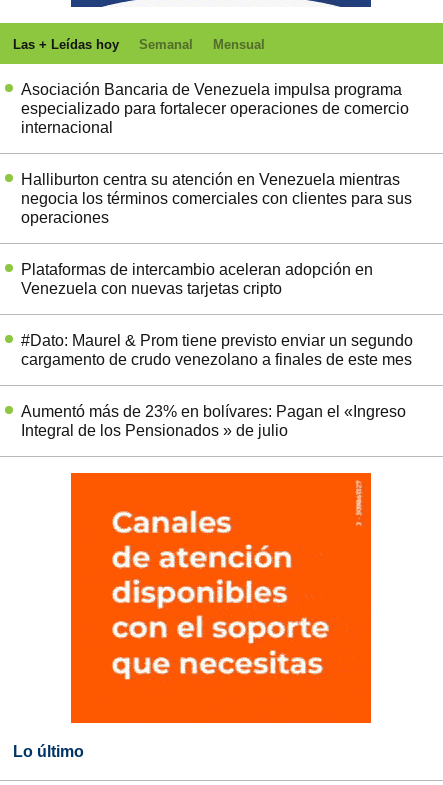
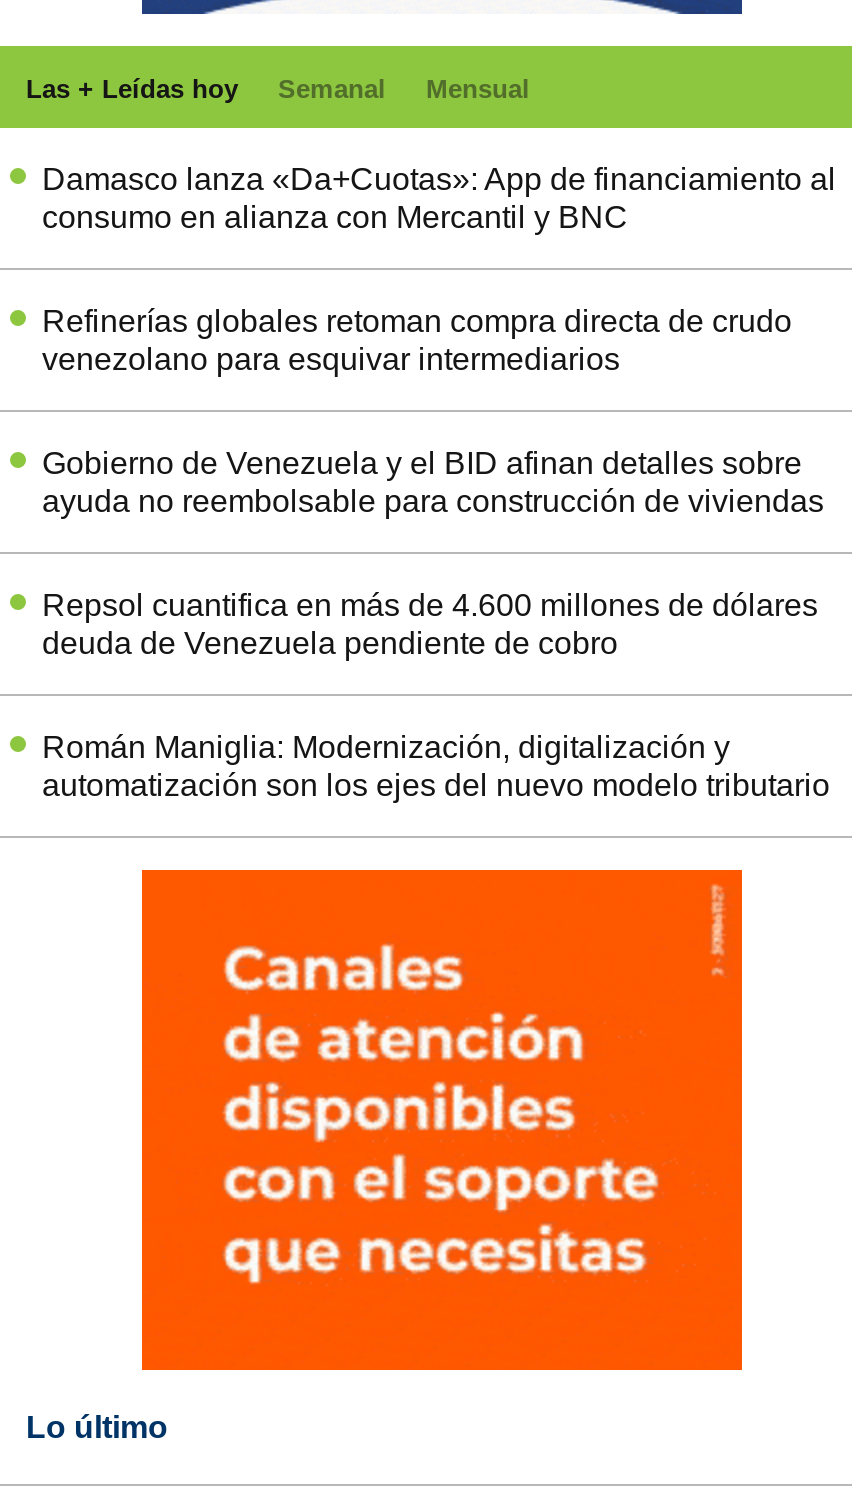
[21,81,409,136] Asociación Bancaria de Venezuela impulsa programa | especializado para fortalecer operaciones de comercio | internacional -> [42,162,836,234] Damasco lanza «Da+Cuotas»: App de financiamiento al | consumo en alianza con Mercantil y BNC
[21,171,412,226] Halliburton centra su atención en Venezuela mientras | negocia los términos comerciales con clientes para sus | operaciones -> [42,304,792,376] Refinerías globales retoman compra directa de crudo | venezolano para esquivar intermediarios
[21,261,373,297] Plataformas de intercambio aceleran adopción en | Venezuela con nuevas tarjetas cripto -> [42,446,824,518] Gobierno de Venezuela y el BID afinan detalles sobre | ayuda no reembolsable para construcción de viviendas
[21,332,413,368] #Dato: Maurel & Prom tiene previsto enviar un segundo | cargamento de crudo venezolano a finales de este mes -> [42,588,818,660] Repsol cuantifica en más de 4.600 millones de dólares | deuda de Venezuela pendiente de cobro
[21,403,406,439] Aumentó más de 23% en bolívares: Pagan el «Ingreso | Integral de los Pensionados » de julio -> [42,730,830,802] Román Maniglia: Modernización, digitalización y | automatización son los ejes del nuevo modelo tributario

